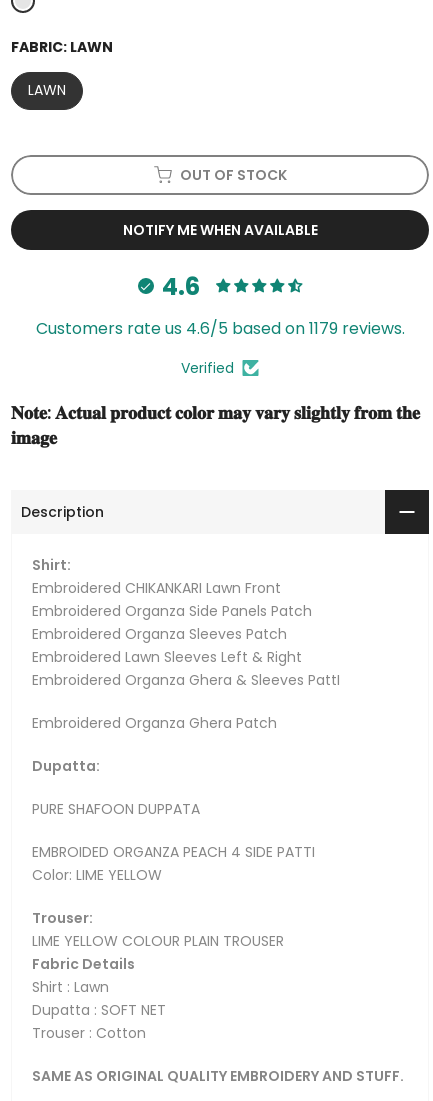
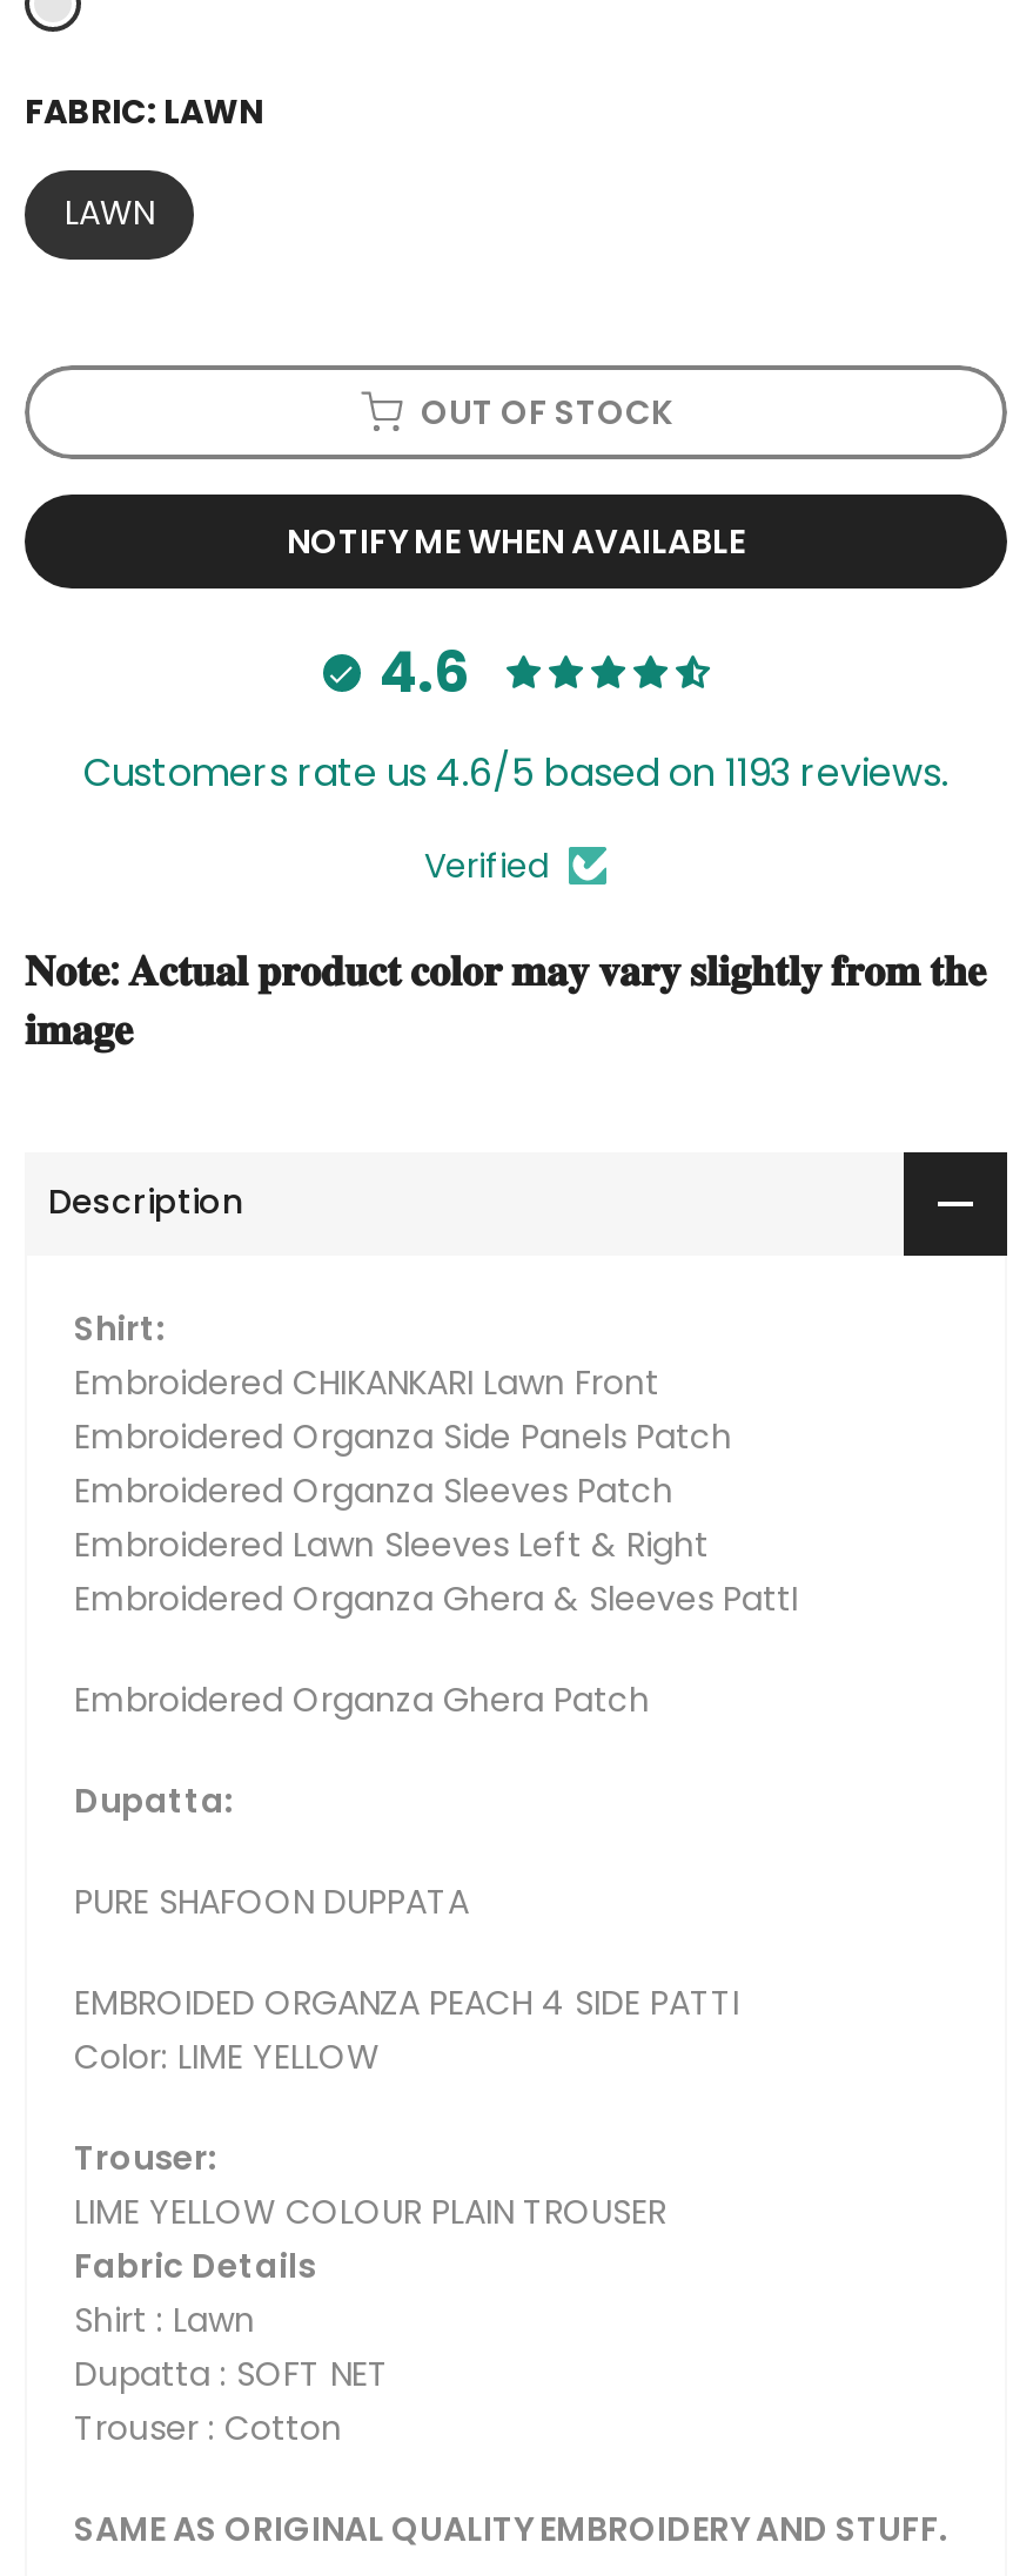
[35,317,404,340] Customers rate us 4.6/5 based on 1179 reviews. -> [83,745,948,799] Customers rate us 4.6/5 based on 1193 reviews.

